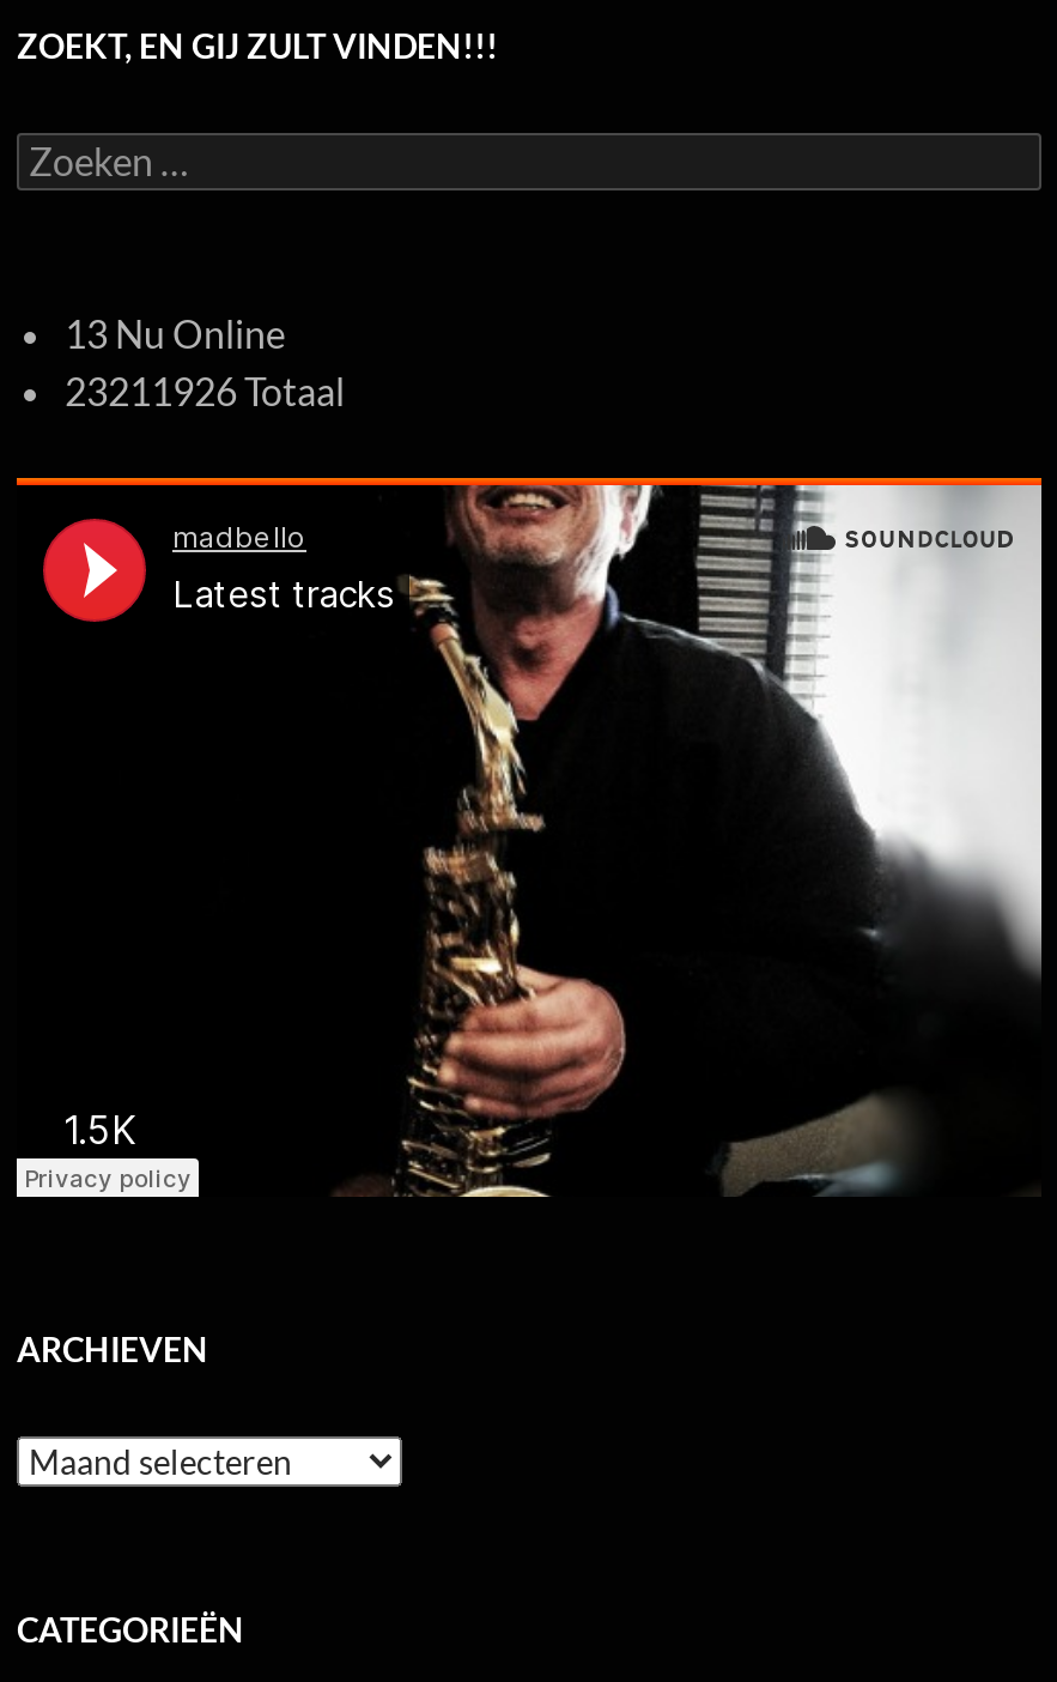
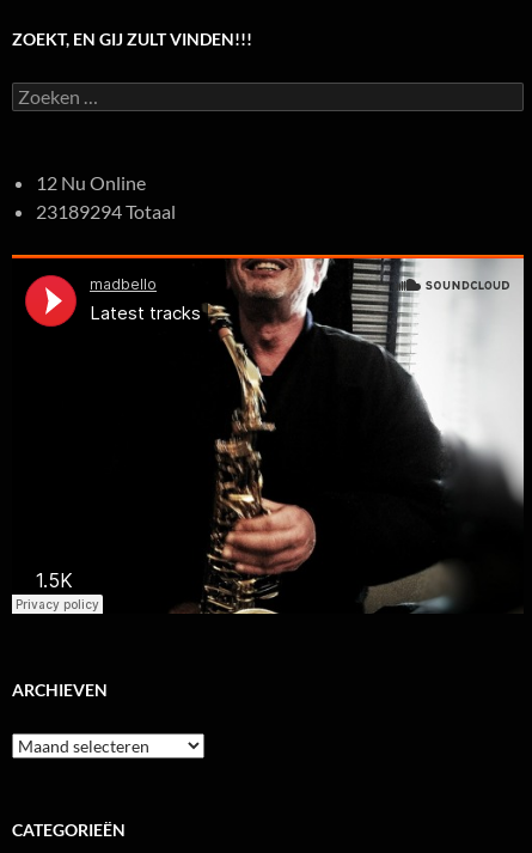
[65,311,285,357] 13 Nu Online -> [36,172,146,194] 12 Nu Online
[65,369,345,415] 23211926 Totaal -> [36,200,176,223] 23189294 Totaal

